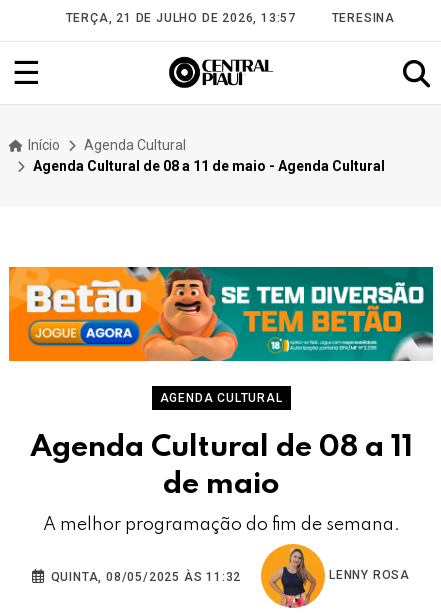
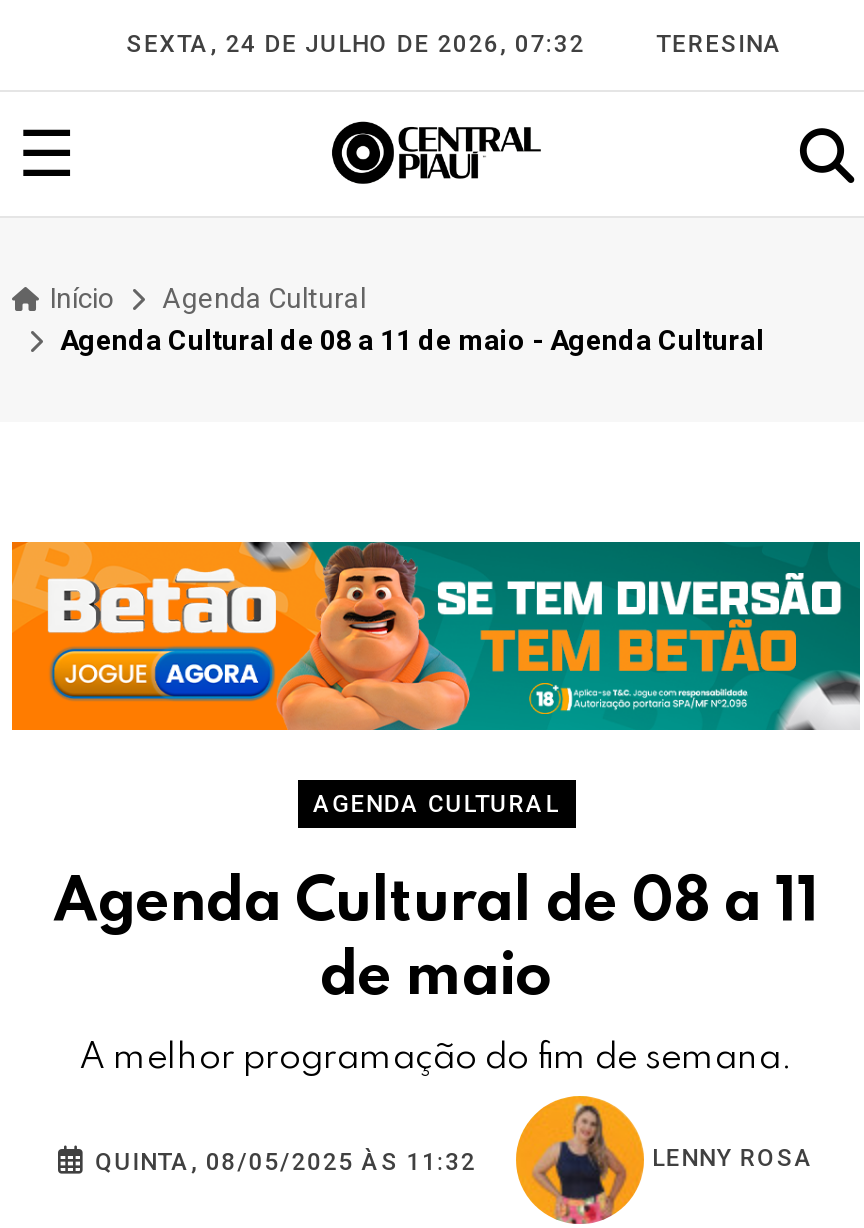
[66,11,296,25] TERÇA, 21 DE JULHO DE 2026, 13:57 -> [126,30,585,58] SEXTA, 24 DE JULHO DE 2026, 07:32

